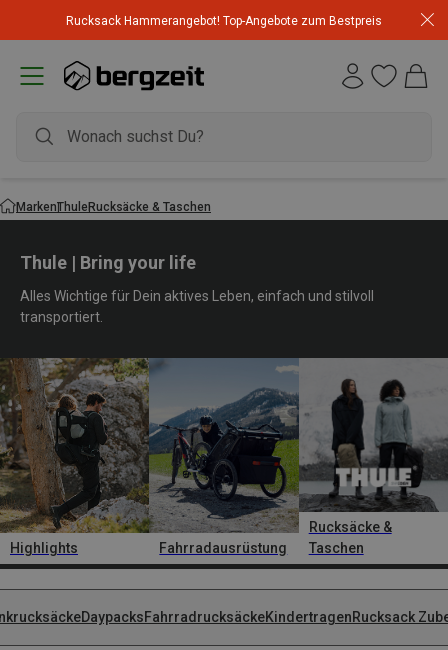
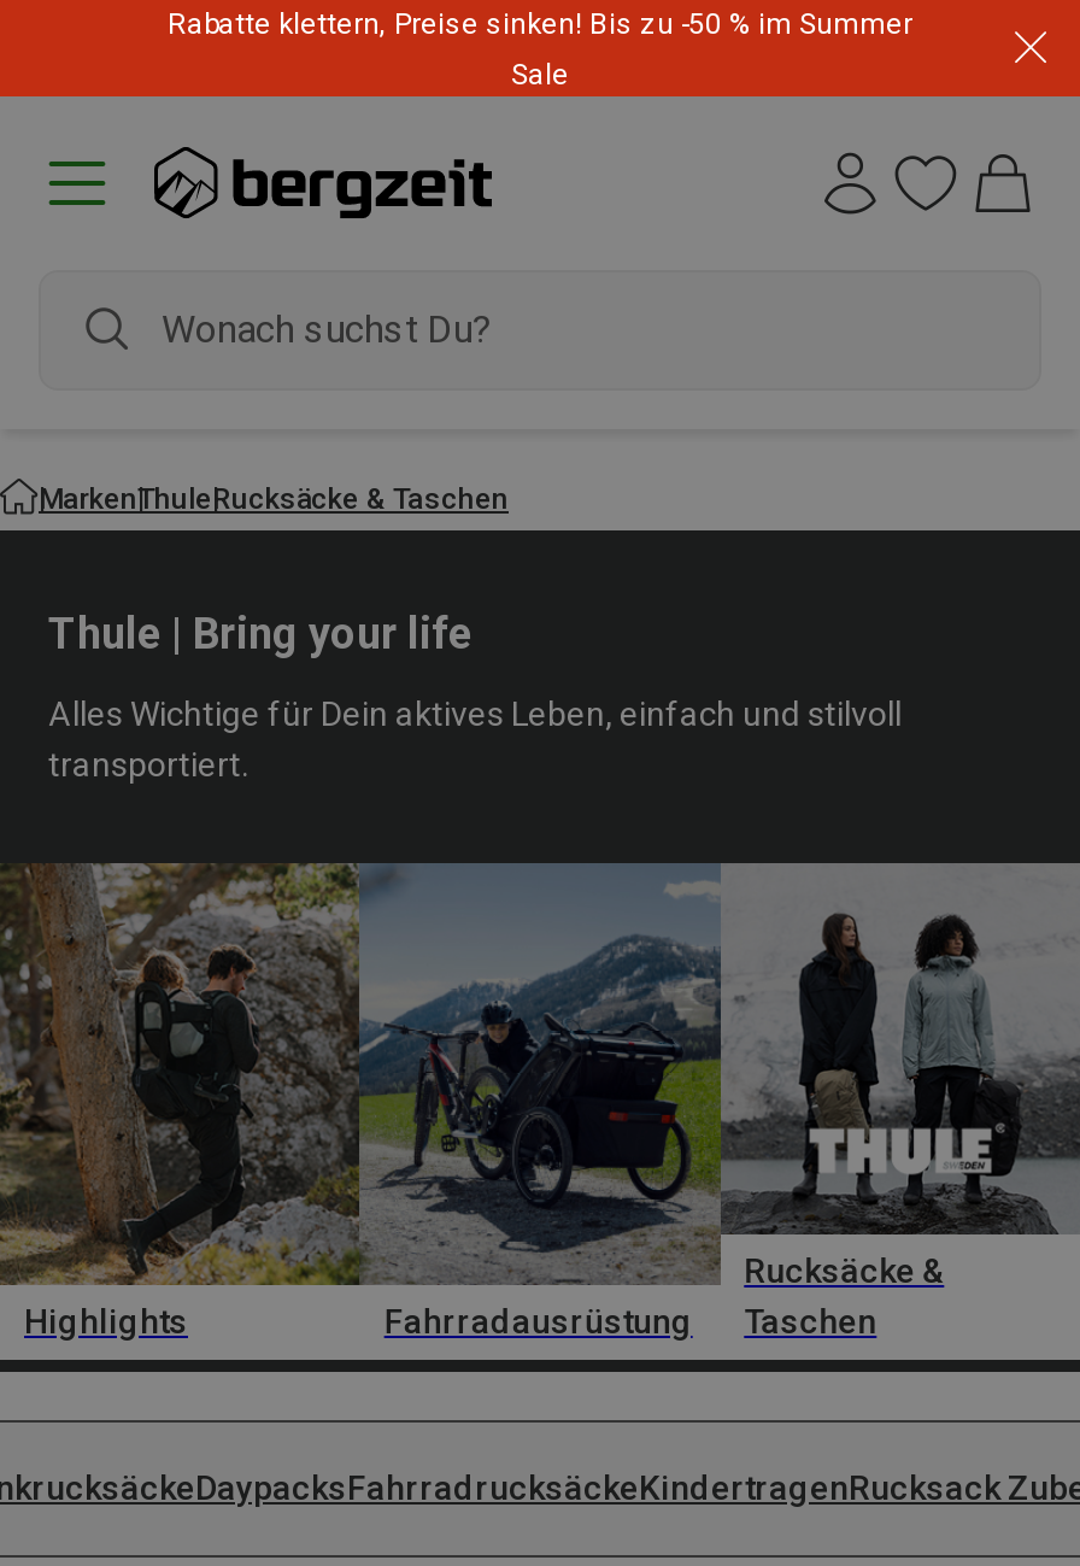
[66,13,382,27] Rucksack Hammerangebot! Top-Angebote zum Bestpreis -> [168,7,912,92] Rabatte klettern, Preise sinken! Bis zu -50 % im Summer | Sale

